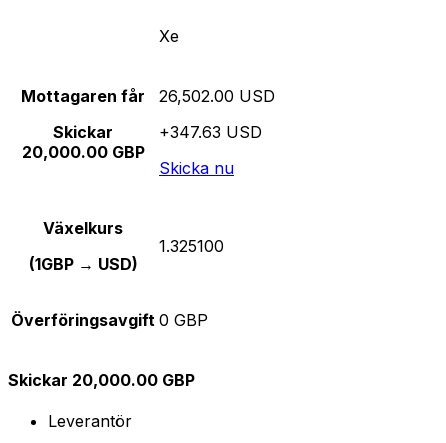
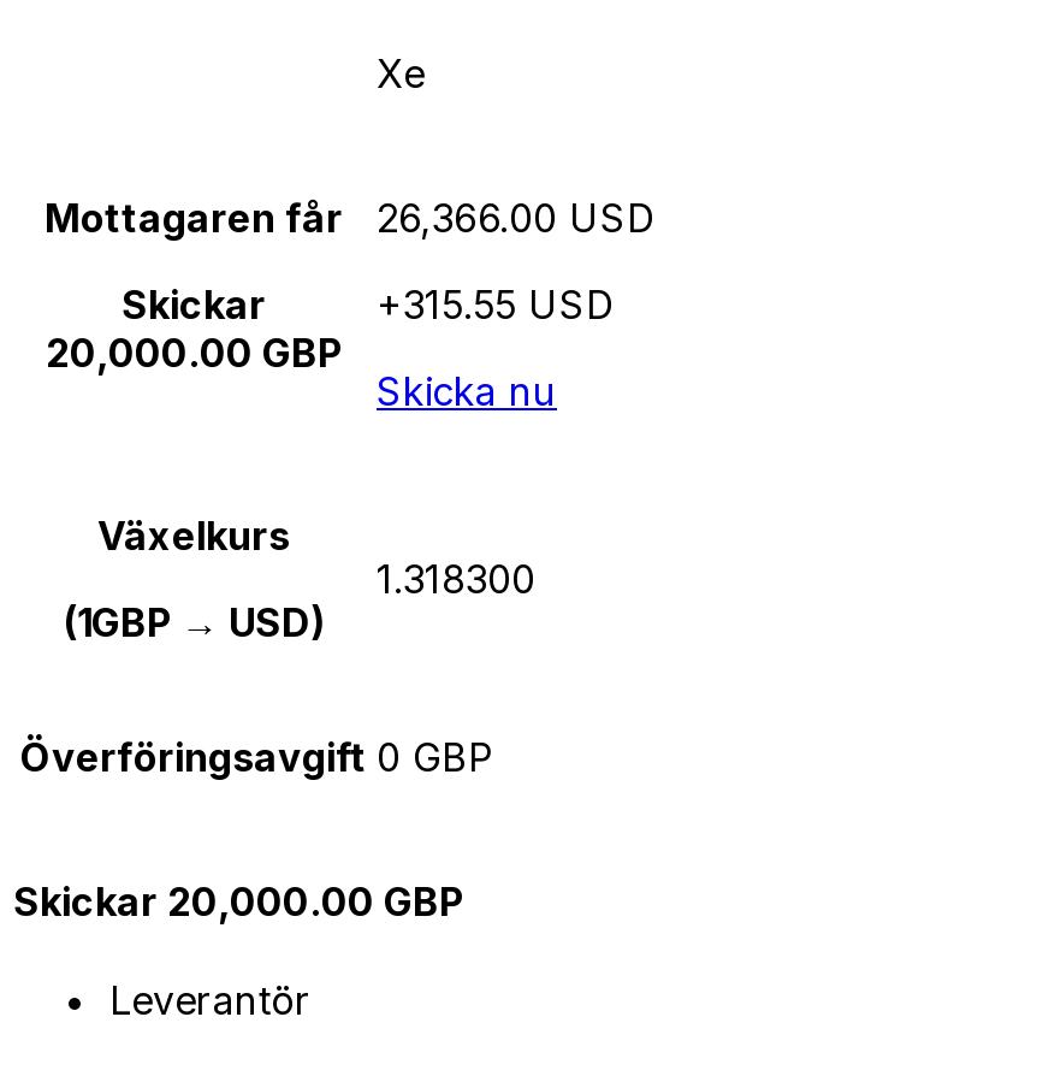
[21,86,275,106] Mottagaren får 26,502.00 USD -> [45,193,656,241] Mottagaren får 26,366.00 USD
[159,122,262,142] +347.63 USD -> [377,279,615,328] +315.55 USD
[159,236,224,256] 1.325100 -> [377,554,535,602] 1.318300

